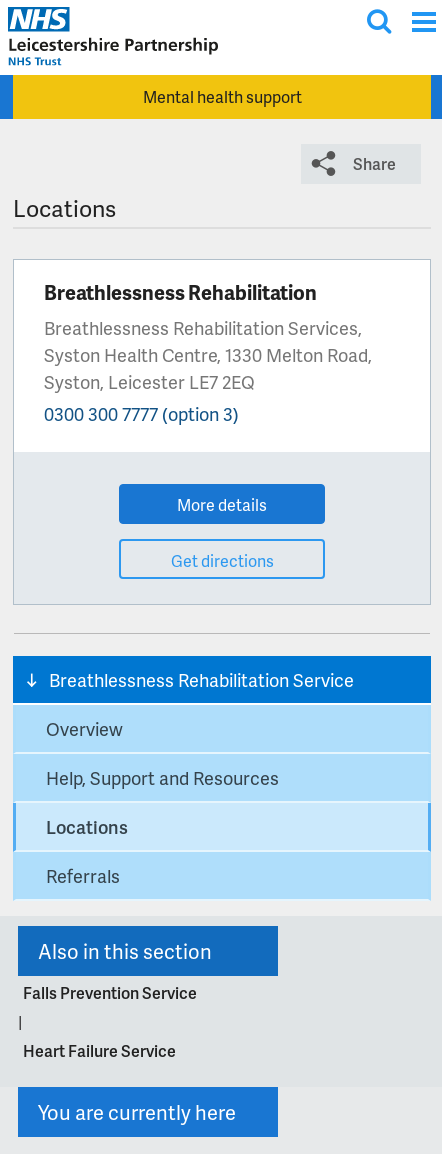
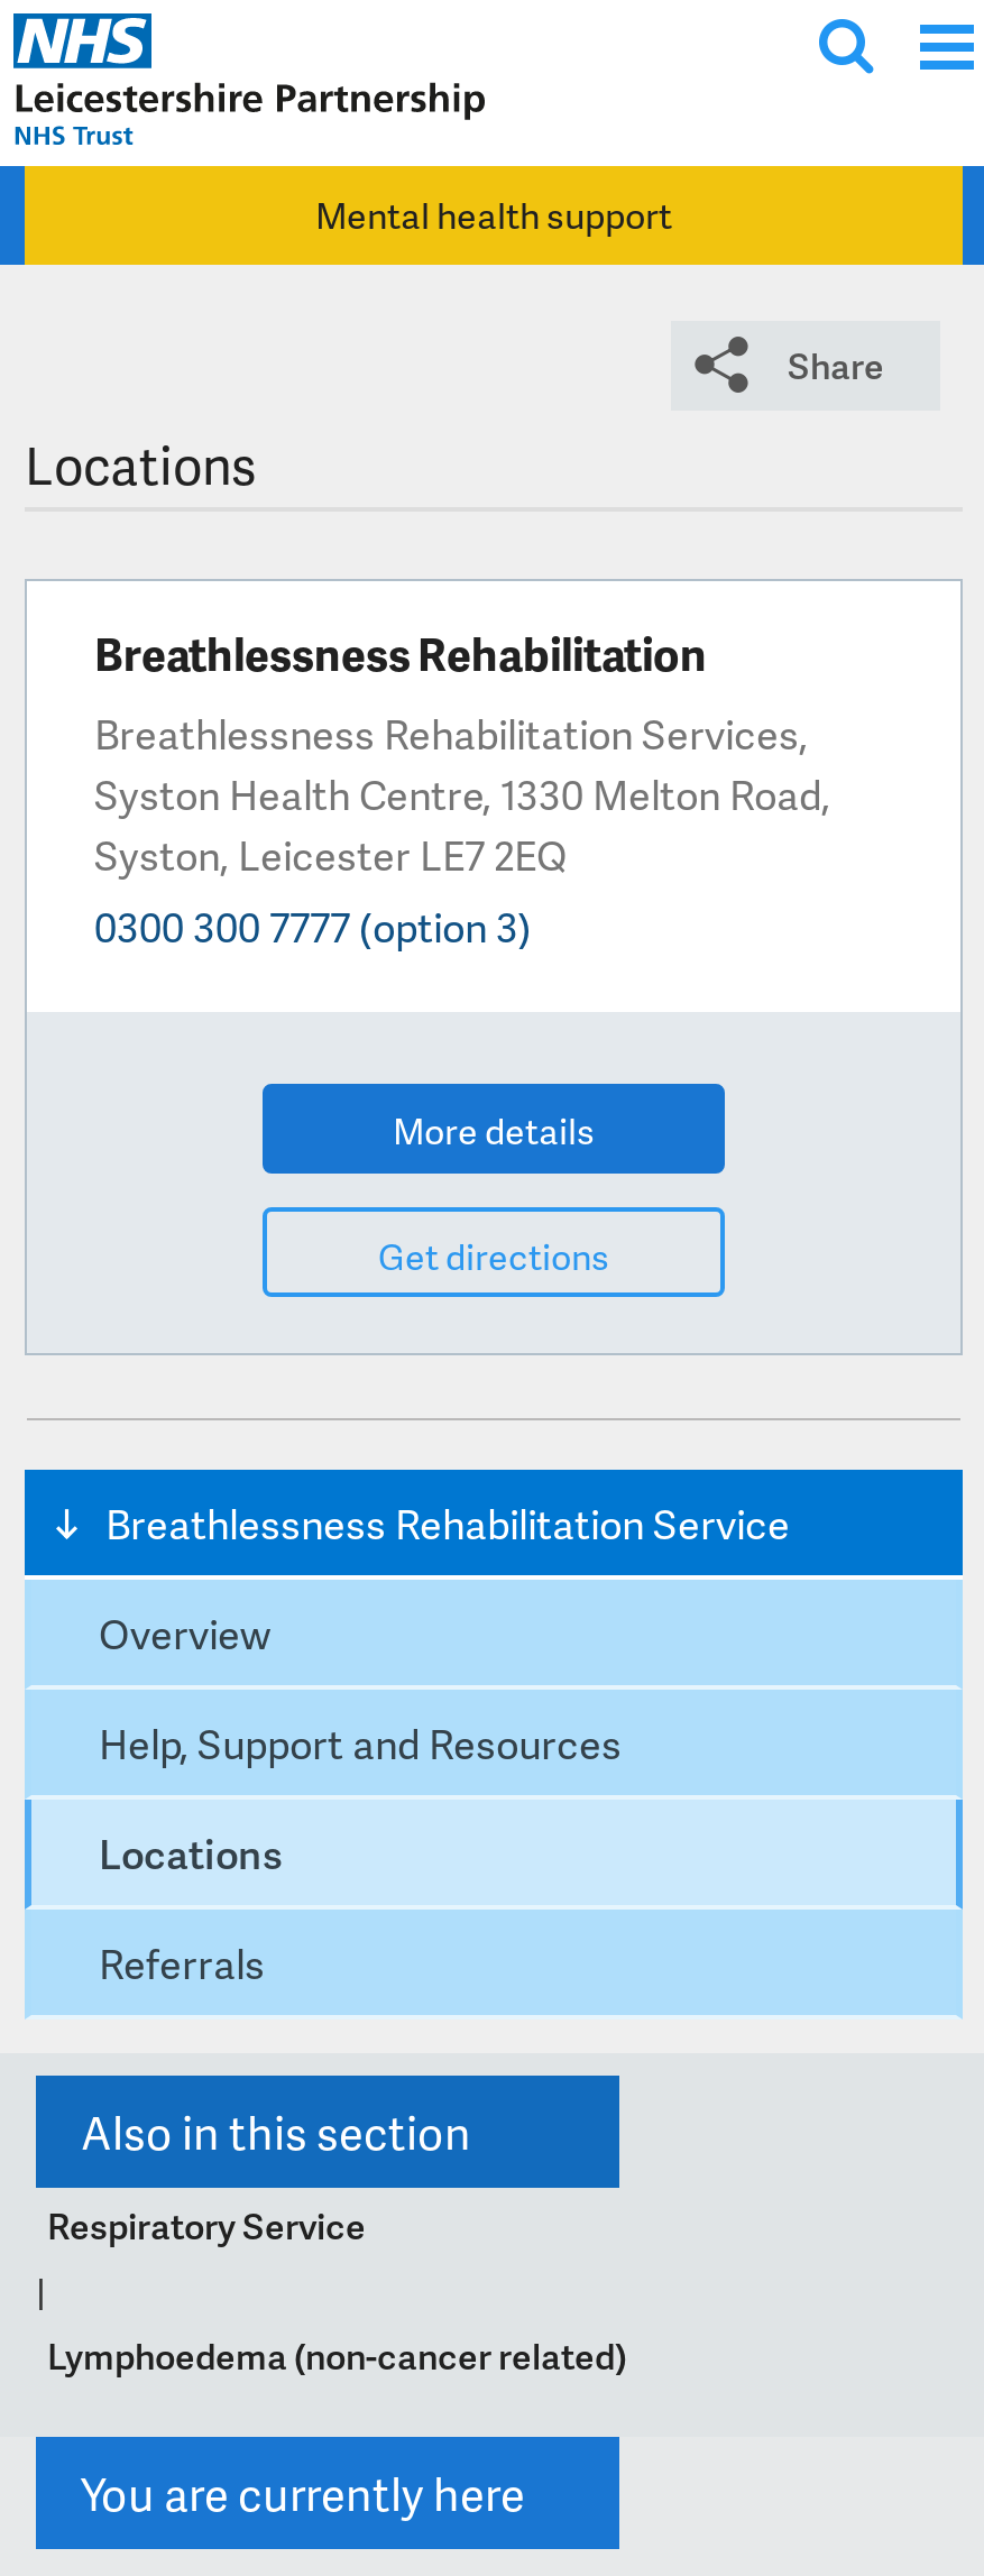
[23,981,197,1004] Falls Prevention Service -> [47,2199,366,2251] Respiratory Service
[23,1039,176,1062] Heart Failure Service -> [47,2329,626,2381] Lymphoedema (non-cancer related)

